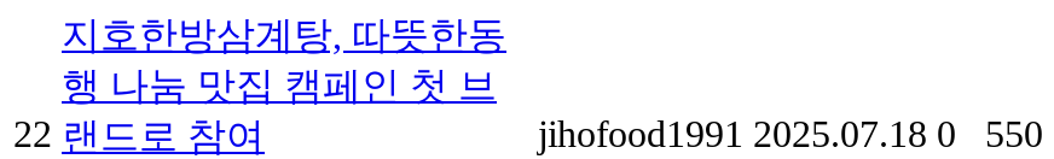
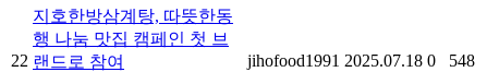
[538,113,1043,154] jihofood1991 2025.07.18 0 550 -> [247,51,475,70] jihofood1991 2025.07.18 0 548

